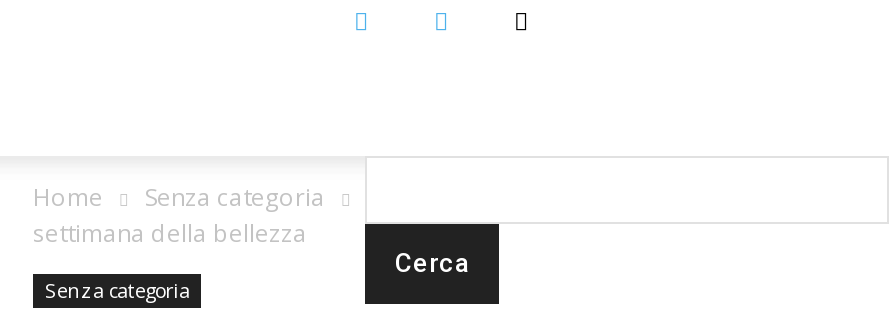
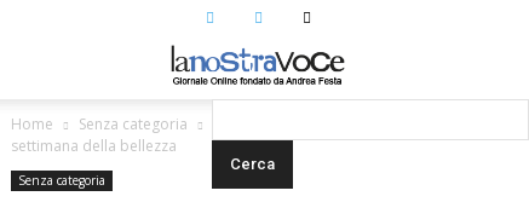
none -> [171,45,345,86] [image]

